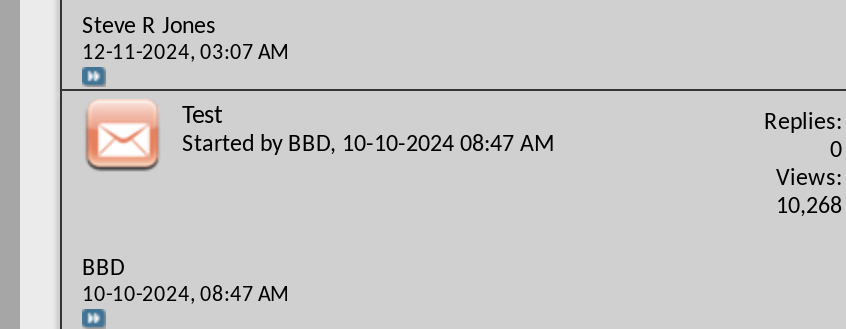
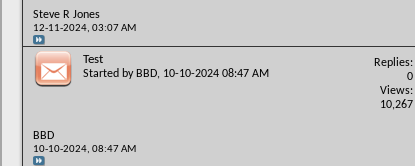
[776,195,842,219] 10,268 -> [380,99,413,111] 10,267

